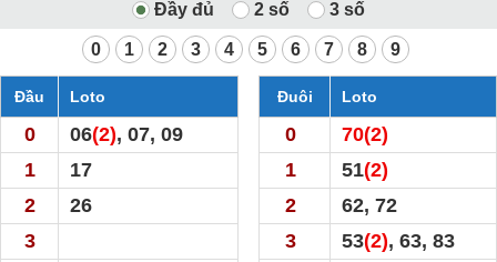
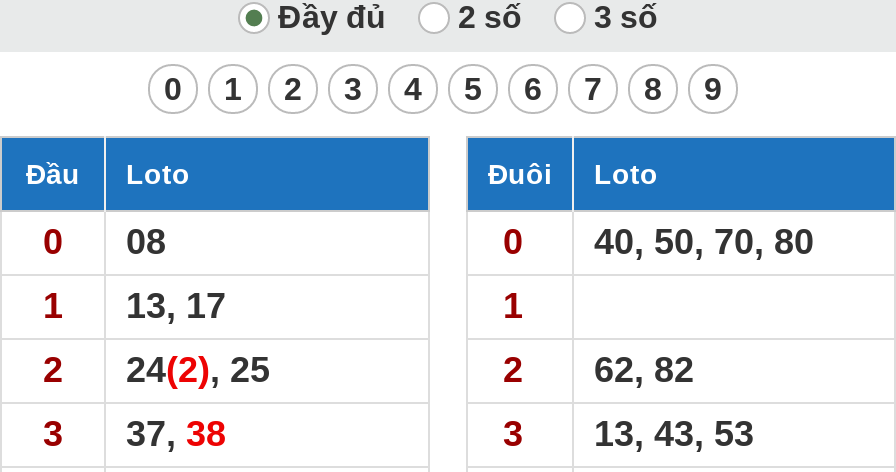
[24,123,183,146] 0 06(2), 07, 09 -> [43,222,166,262] 0 08
[342,123,388,146] 70(2) -> [594,222,814,262] 40, 50, 70, 80
[24,159,92,181] 1 17 -> [43,286,226,326] 1 13, 17
[342,159,388,181] 51(2) -> none
[24,194,92,217] 2 26 -> [43,350,270,390] 2 24(2), 25
[342,194,397,217] 62, 72 -> [594,350,694,390] 62, 82
[342,230,455,252] 53(2), 63, 83 -> [594,414,754,454] 13, 43, 53
none -> [126,414,226,454] 37, 38

